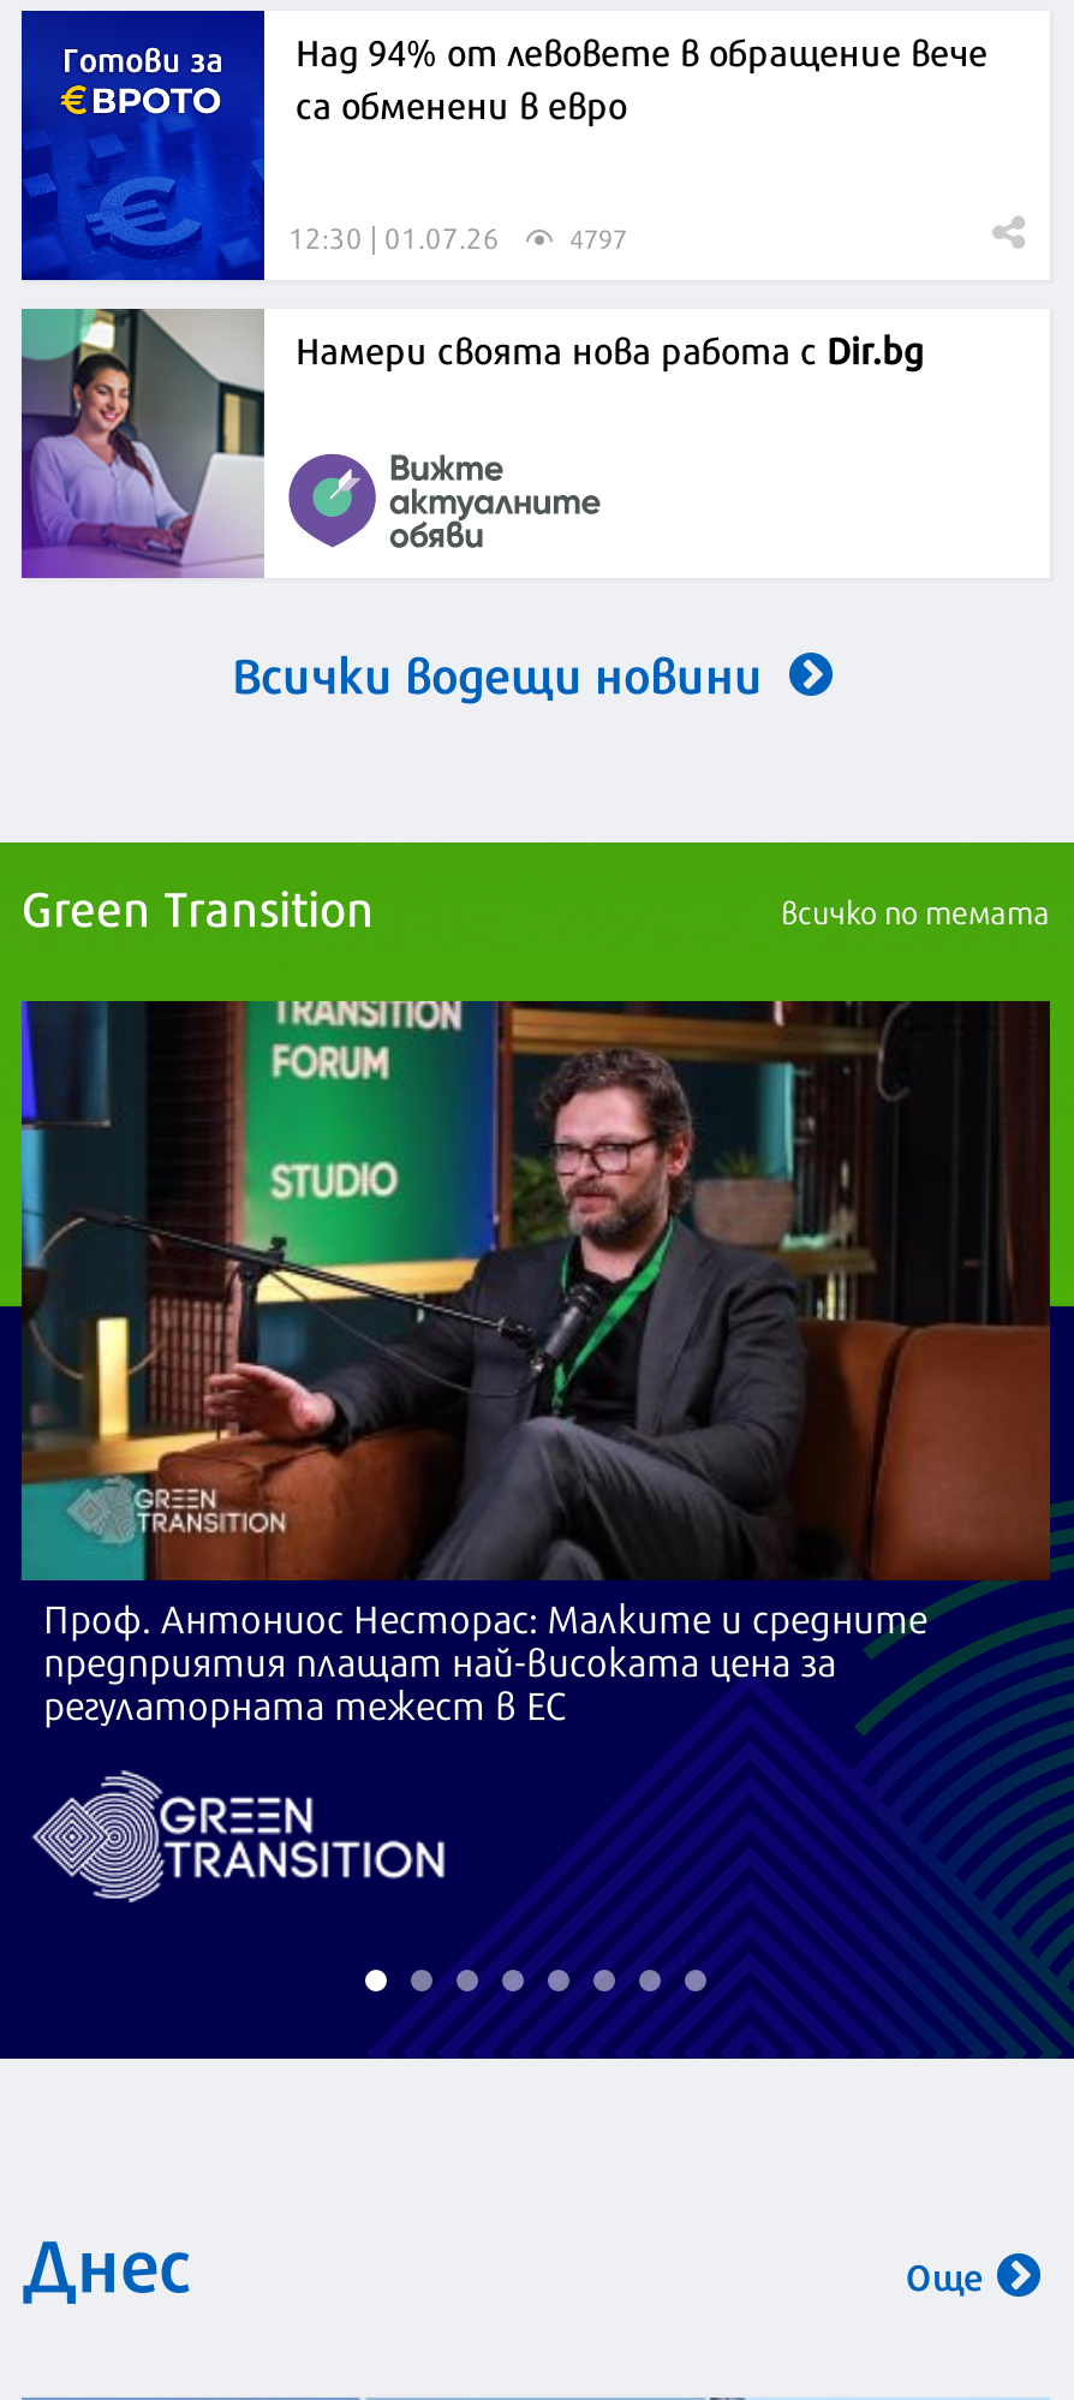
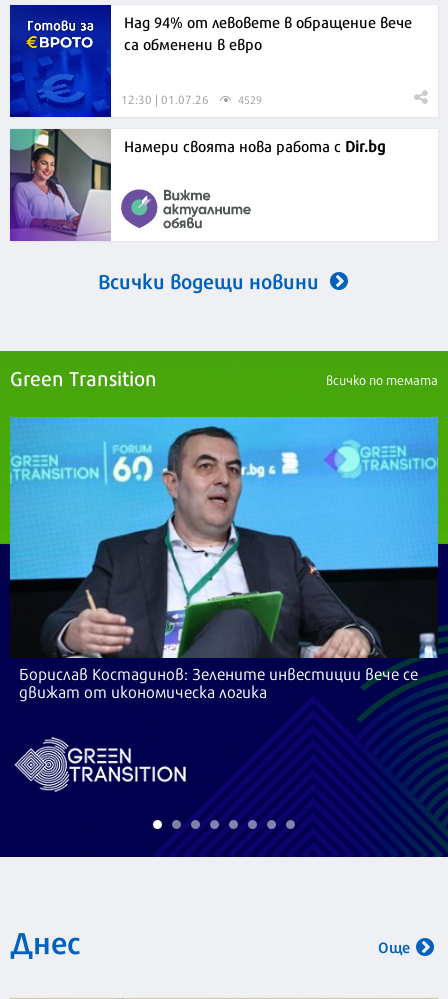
[569,217,627,256] 4797 -> [238,91,262,107] 4529
[19,999,1052,1732] [image] | Проф. Антониос Несторас: Малките и средните | предприятия плащат най-високата цена за | регулаторната тежест в ЕС -> [9,416,439,703] [image] | Борислав Костадинов: Зелените инвестиции вече се | движат от икономическа логика

